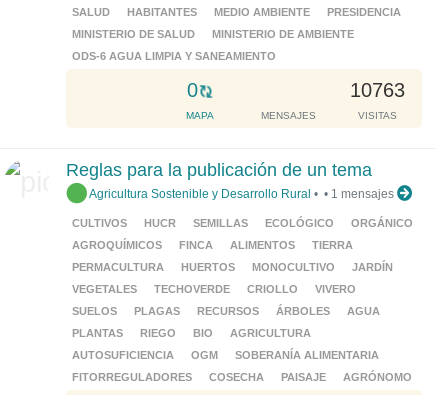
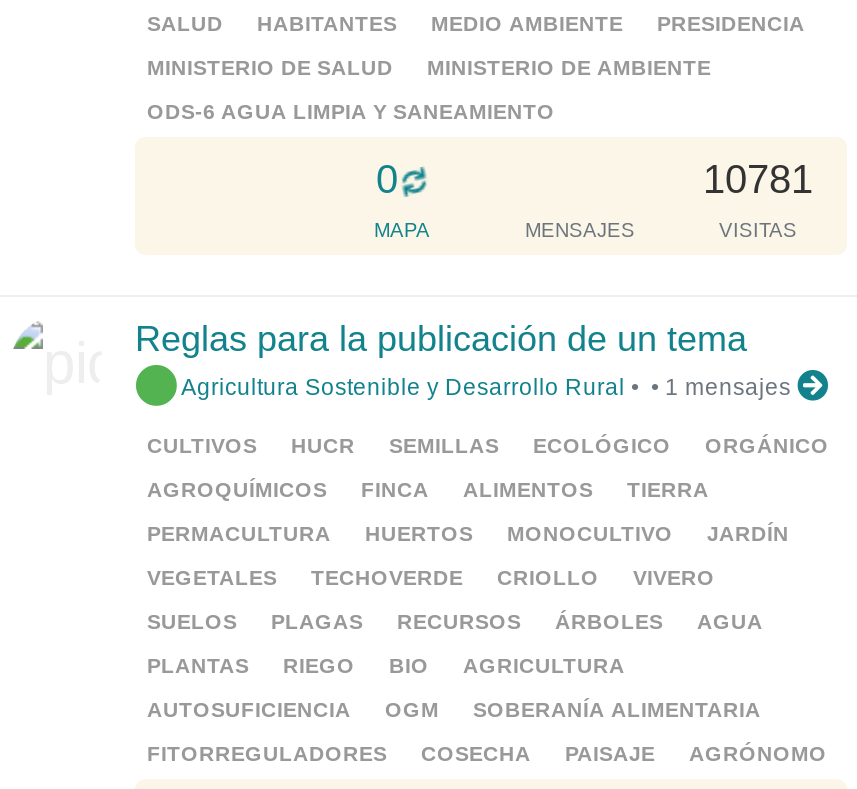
[350,79,405,101] 10763 -> [703,157,813,201] 10781

